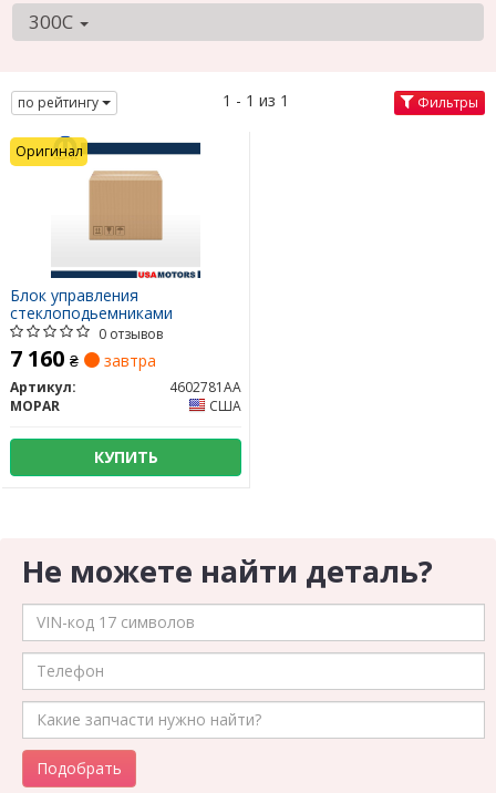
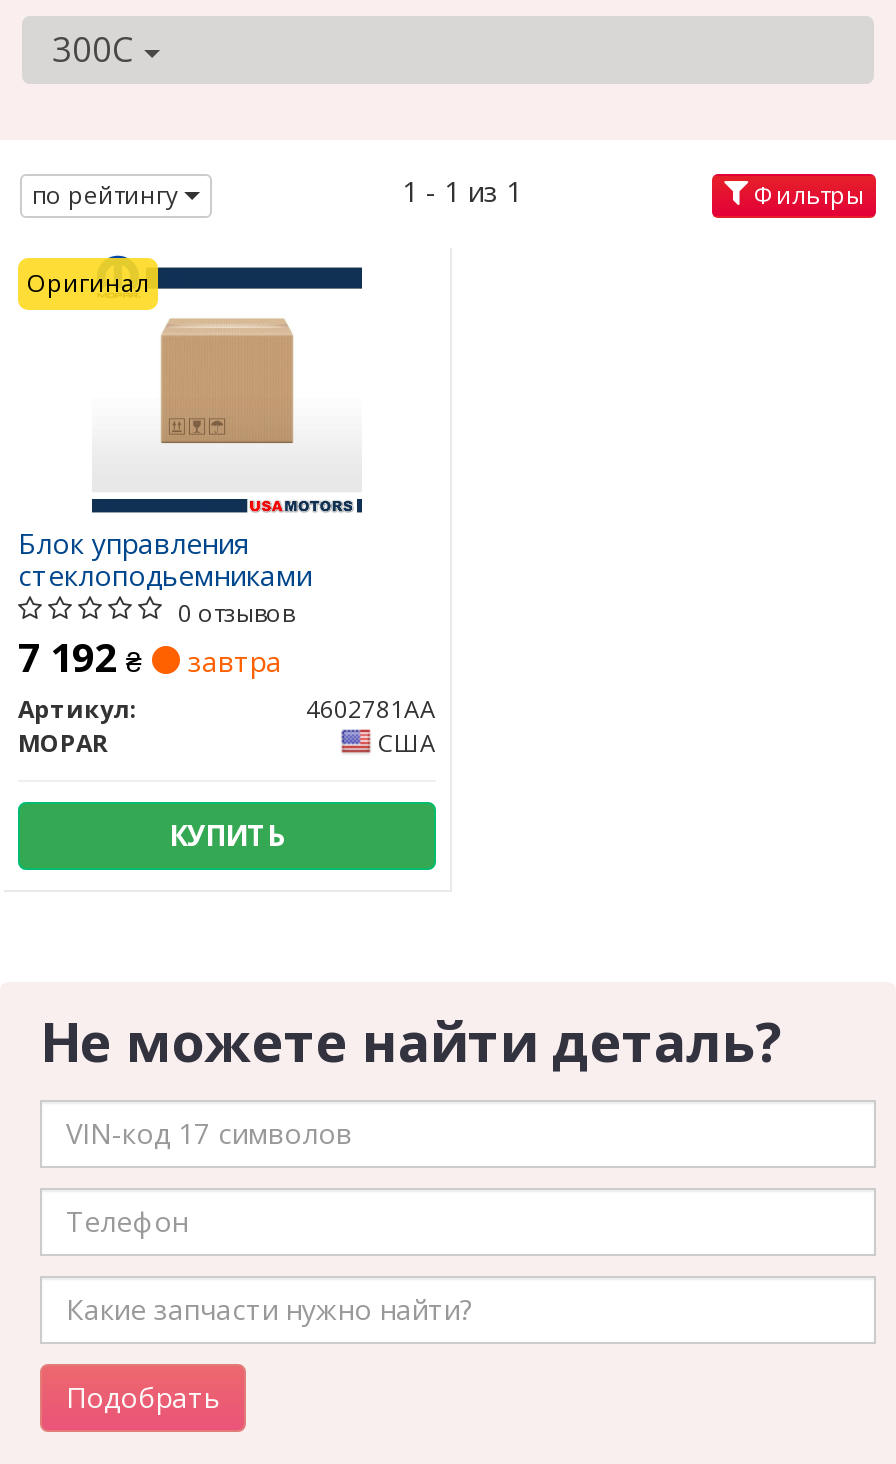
[10,343,156,373] 7 160 ₴ завтра -> [18,629,282,683] 7 192 ₴ завтра

